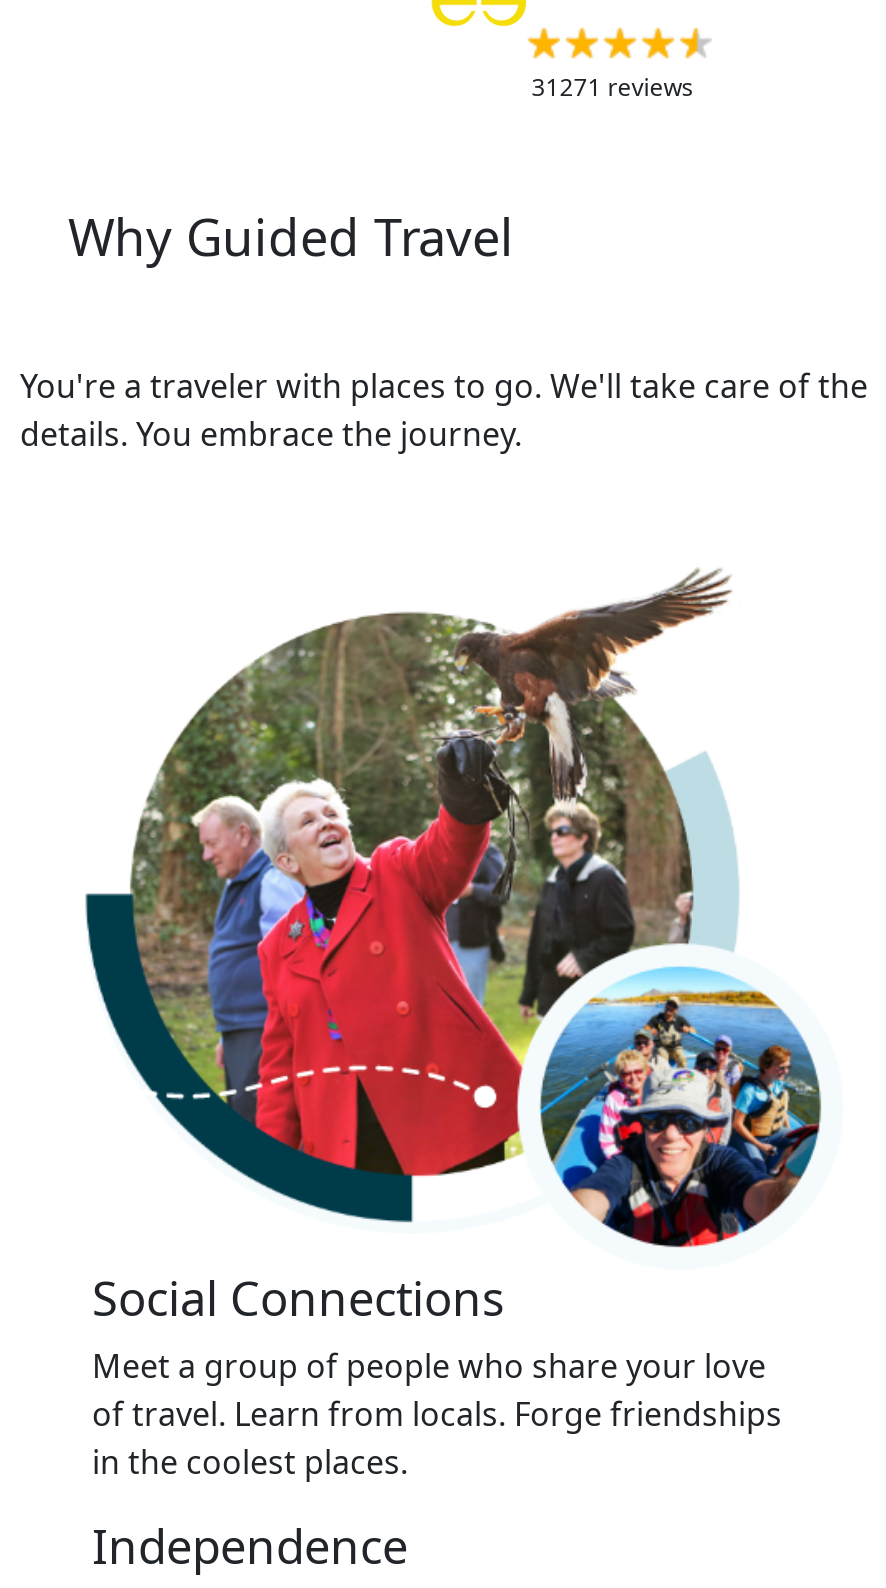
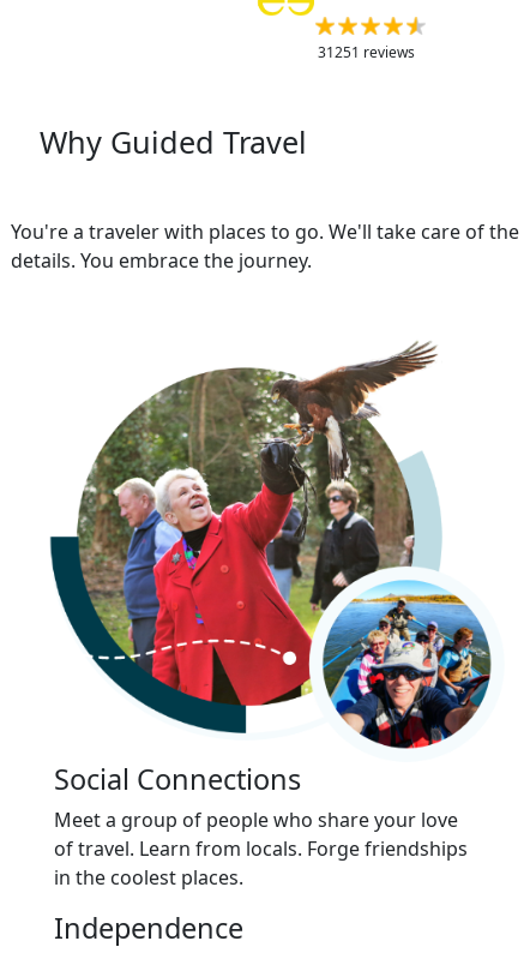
[531,70,693,104] 31271 reviews -> [317,42,415,62] 31251 reviews

